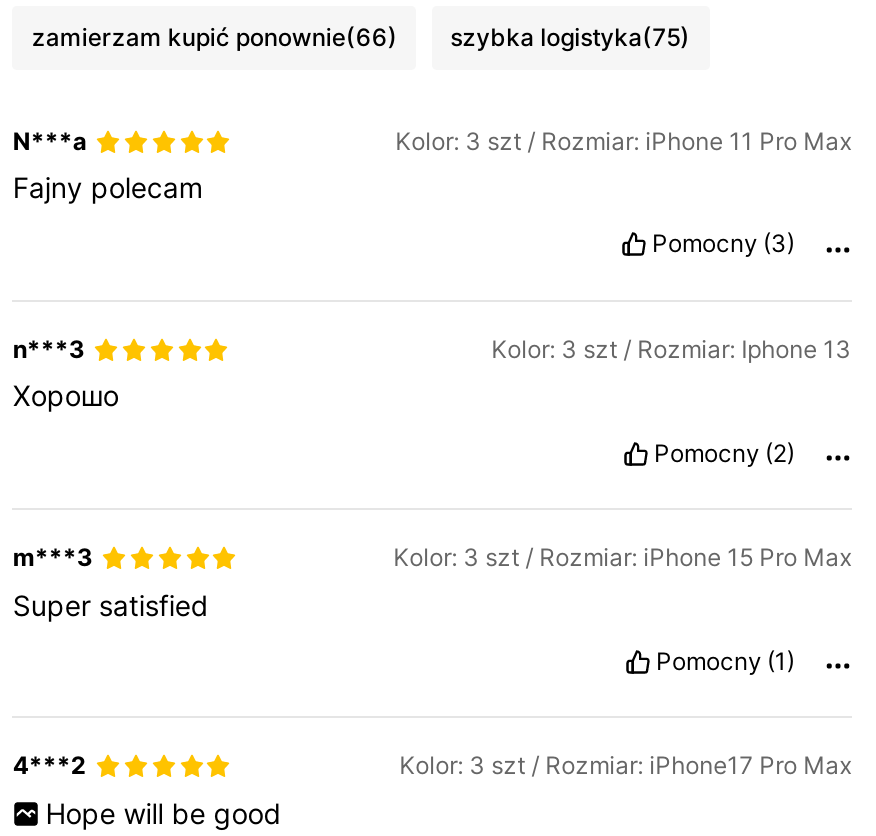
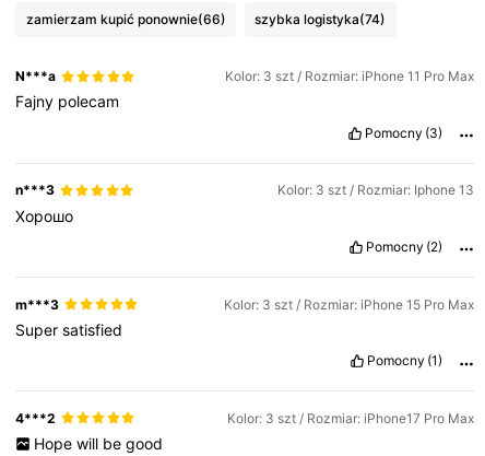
[450,22,690,52] szybka logistyka(75) -> [255,11,386,27] szybka logistyka(74)

